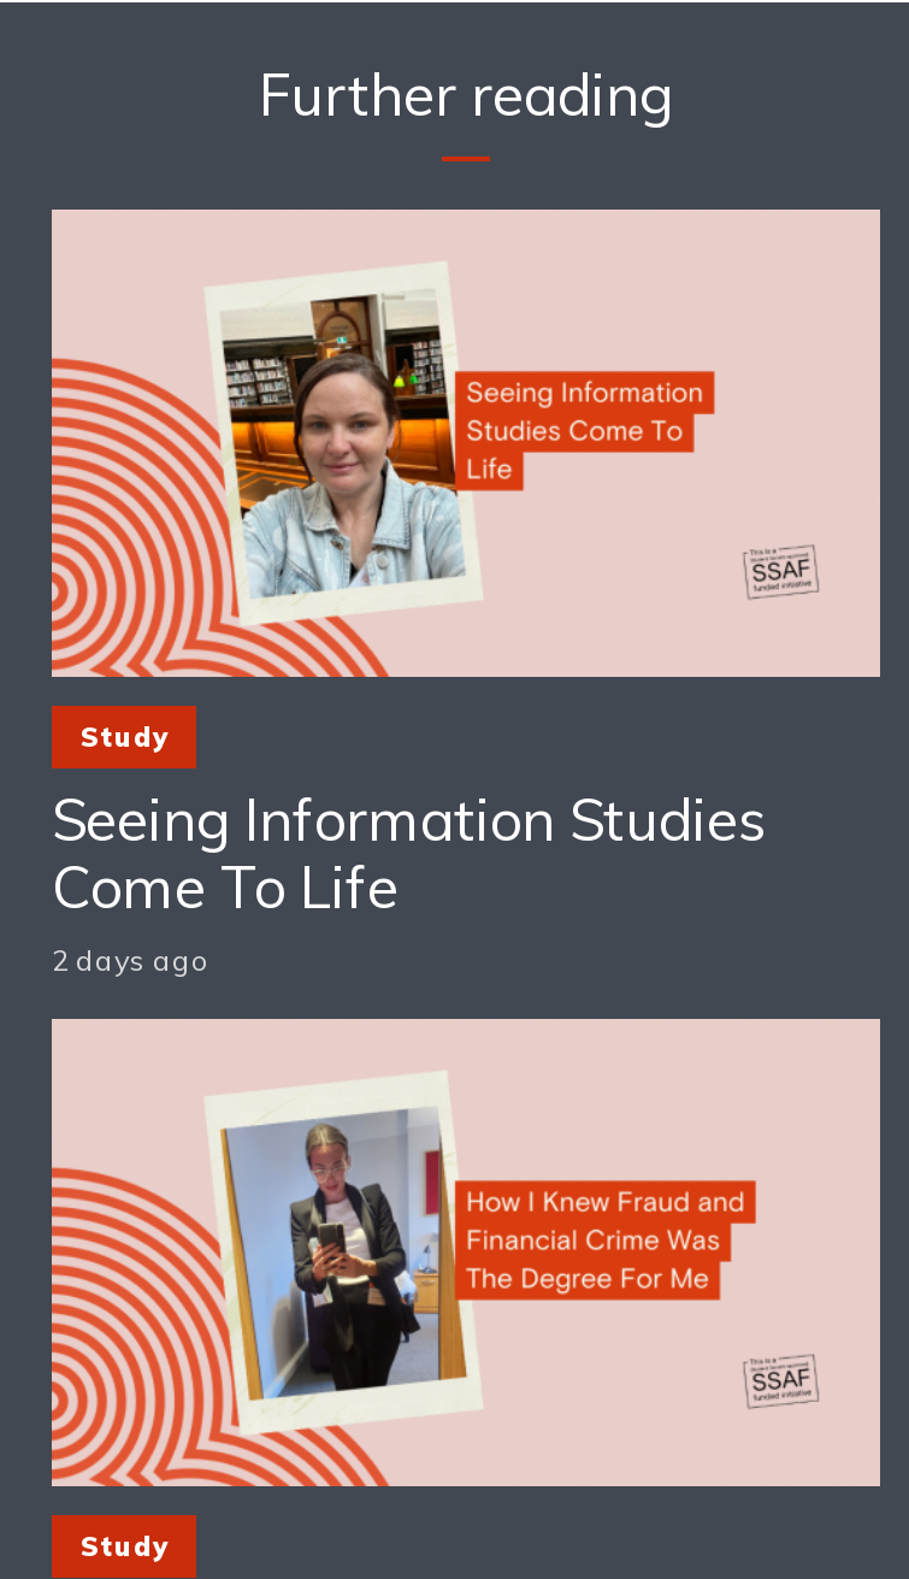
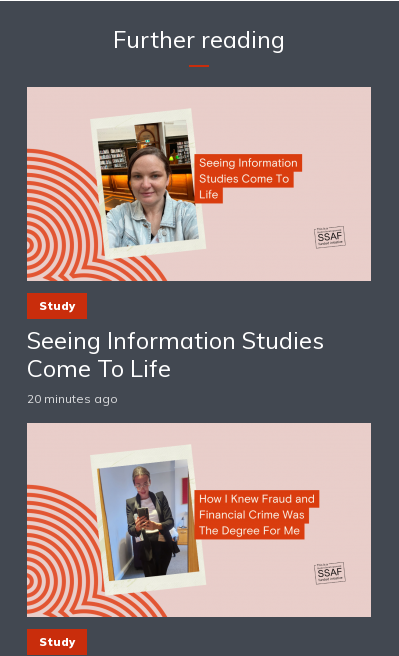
[52,942,211,978] 2 days ago -> [27,391,118,406] 20 minutes ago

